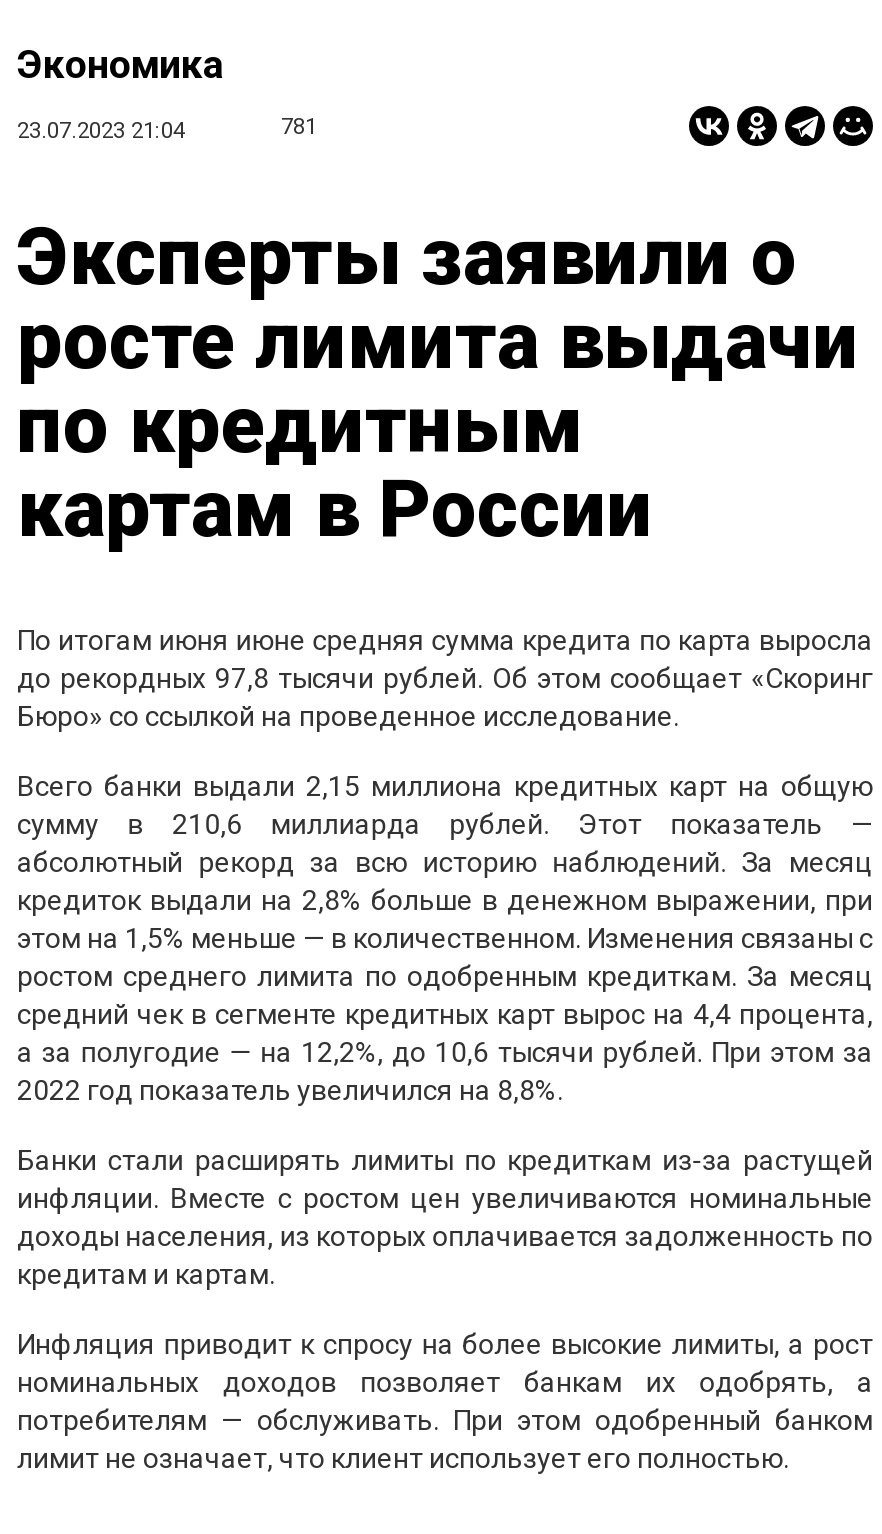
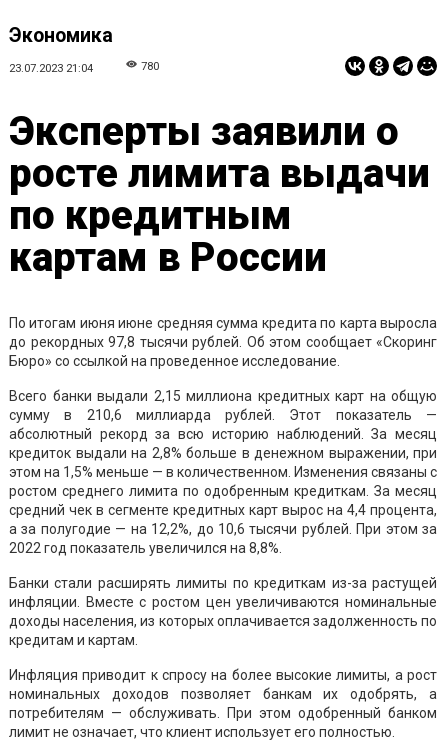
[281,114,317,140] 781 -> [141,60,159,73] 780

